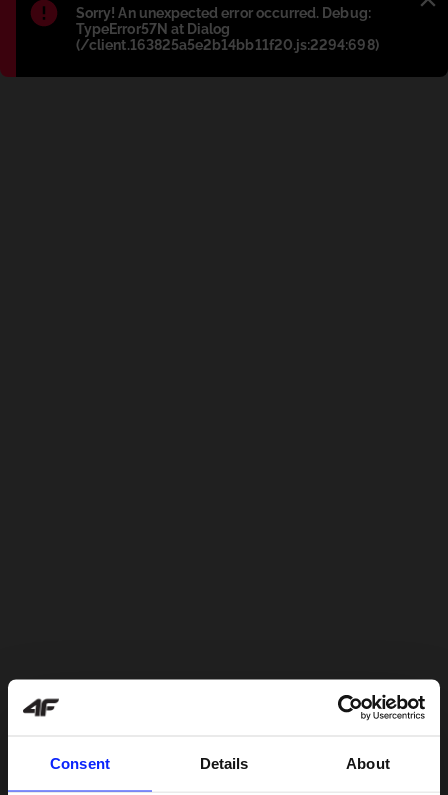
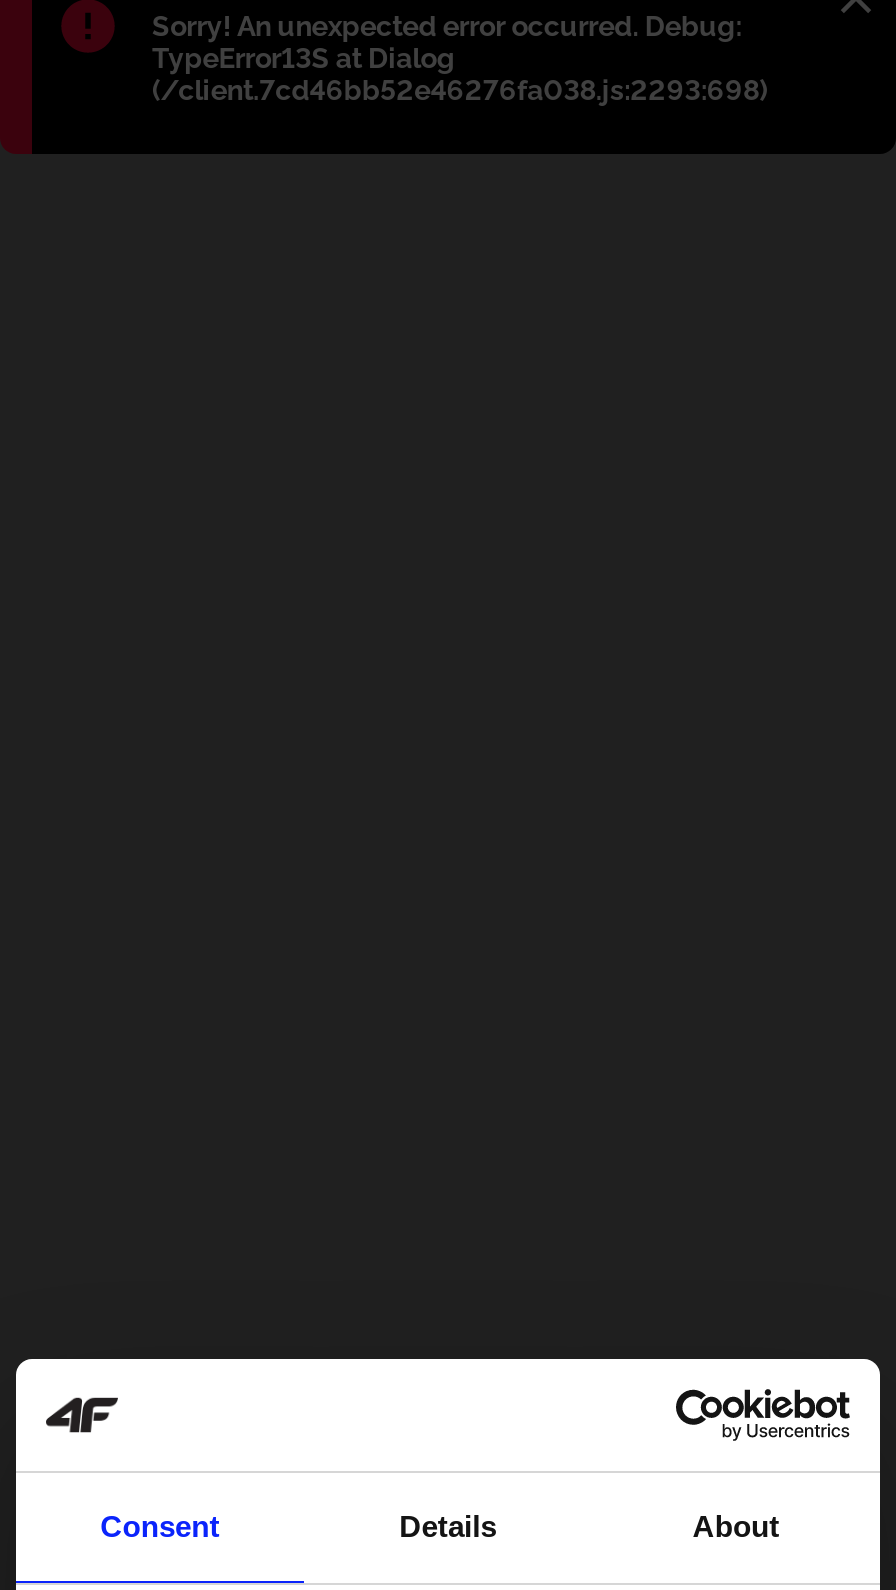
[76,21,379,53] TypeError57N at Dialog | (/client.163825a5e2b14bb11f20.js:2294:698) -> [152,42,767,106] TypeError13S at Dialog | (/client.7cd46bb52e46276fa038.js:2293:698)

